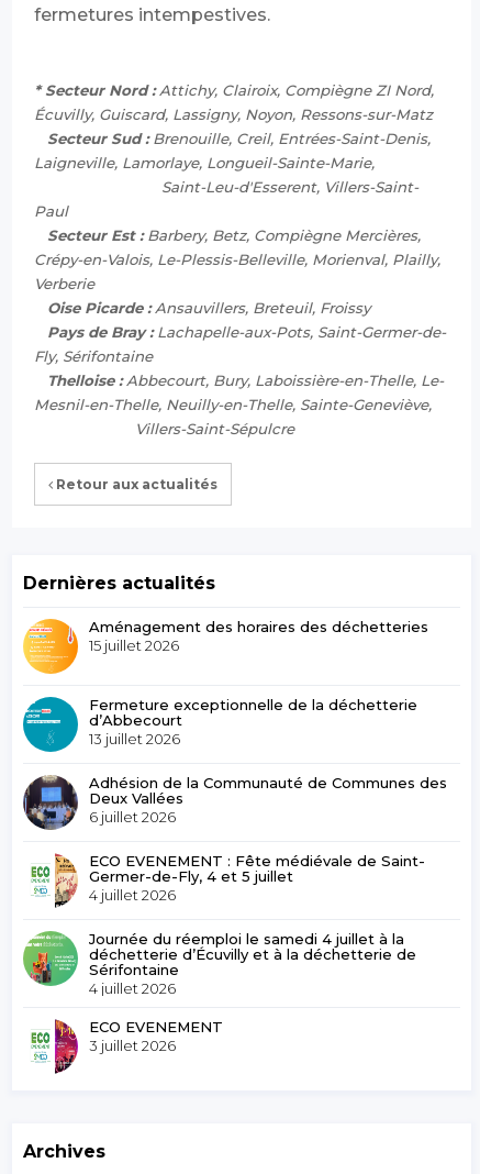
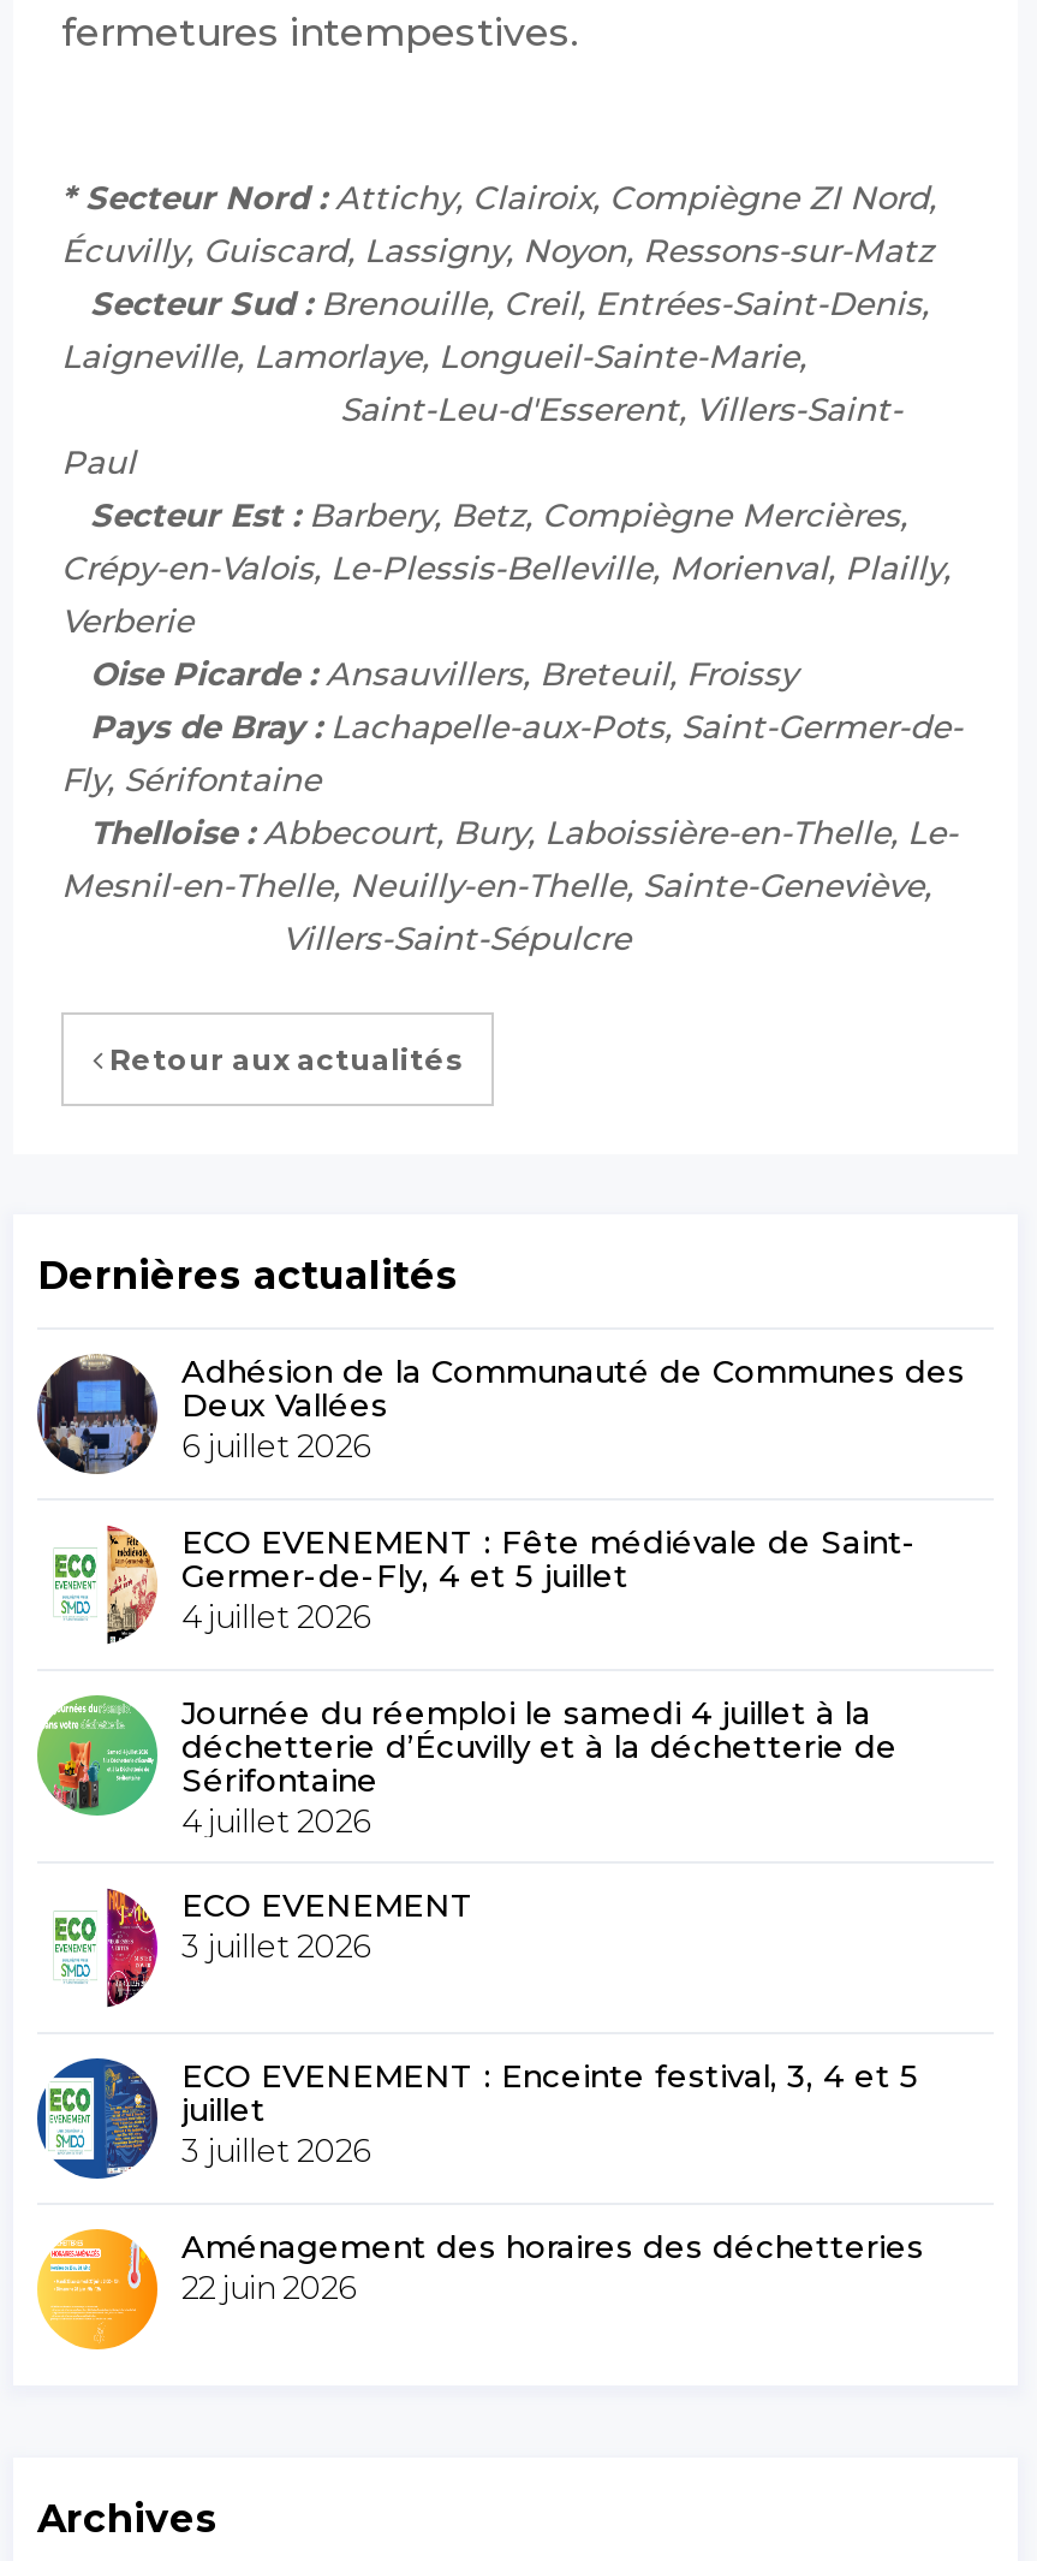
moved [22,617,428,675] -> [35,2226,924,2352]: [image] | Aménagement des horaires des déchetteries
[22,636,417,753] [image] | 15 juillet 2026 | Fermeture exceptionnelle de la déchetterie | d’Abbecourt | 13 juillet 2026 -> none
moved [22,773,447,1054] -> [35,1350,965,1964]: [image] | Adhésion de la Communauté de Communes des | Deux Vallées | ... | ECO EVENEMENT | 3 juillet 2026
none -> [35,2055,919,2305] [image] | ECO EVENEMENT : Enceinte festival, 3, 4 et 5 | juillet | 3 juillet 2026 | 22 juin 2026

